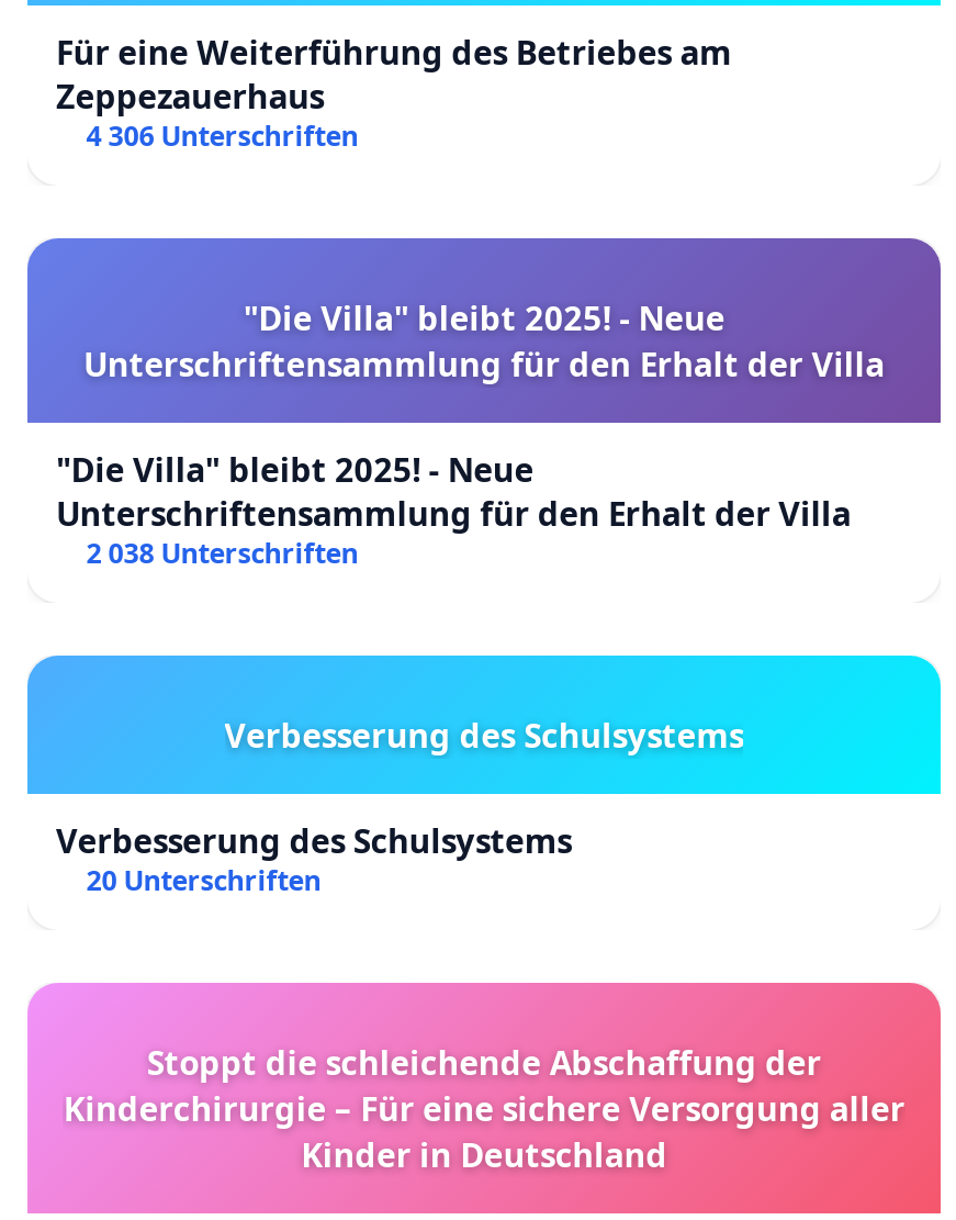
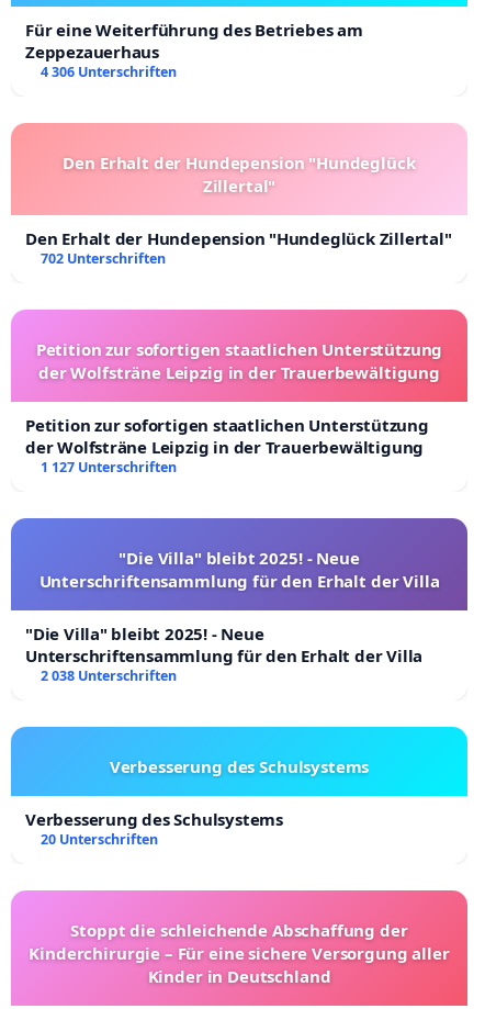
none -> [10,309,469,477] [image] | Petition zur sofortigen staatlichen Unterstützung | der Wolfsträne Leipzig in der Trauerbewältigung | Petition zur sofortigen staatlichen Unterstützung | der Wolfsträne Leipzig in der Trauerbewältigung | 1 127 Unterschriften
none -> [11,123,467,268] [image] | Den Erhalt der Hundepension "Hundeglück | Zillertal" | Den Erhalt der Hundepension "Hundeglück Zillertal" | 702 Unterschriften

